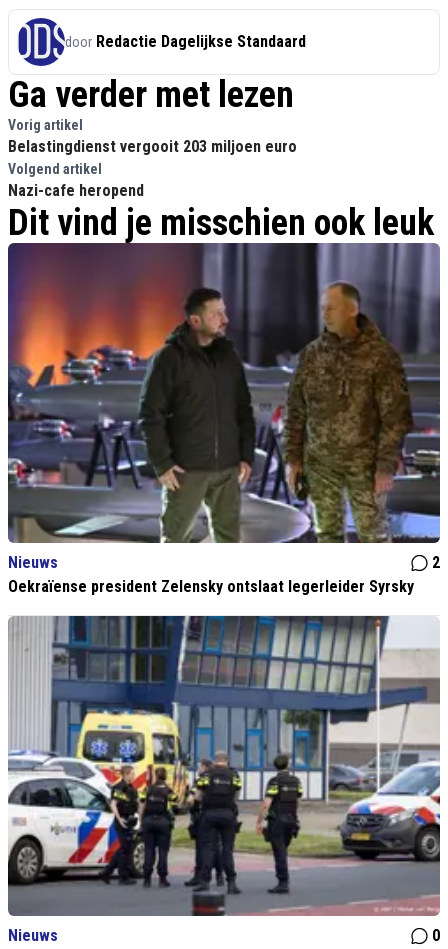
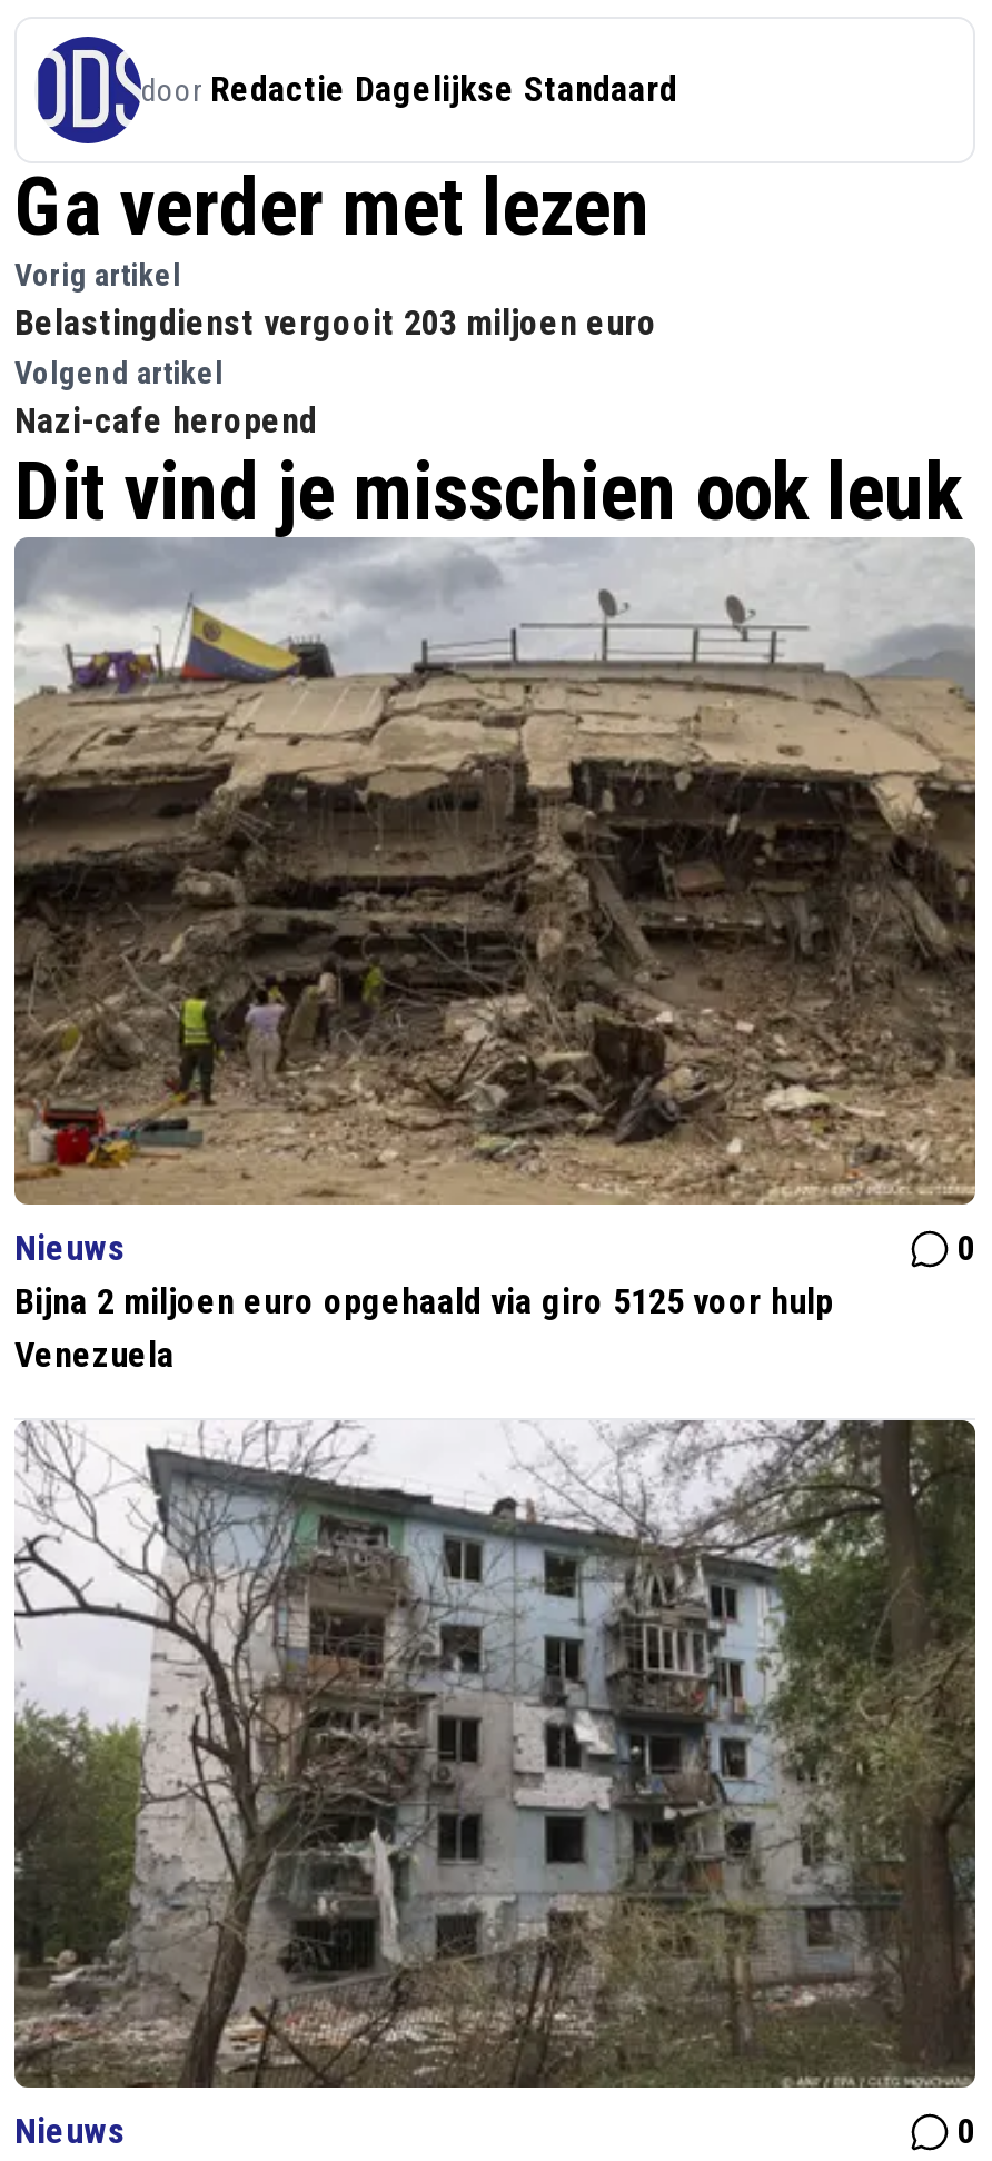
[7,246,441,596] [image] | 2 | Oekraïense president Zelensky ontslaat legerleider Syrsky -> [12,546,978,1376] [image] | 0 | Bijna 2 miljoen euro opgehaald via giro 5125 voor hulp | Venezuela
[8,615,441,917] [image] -> [12,1418,978,2090] [image]

